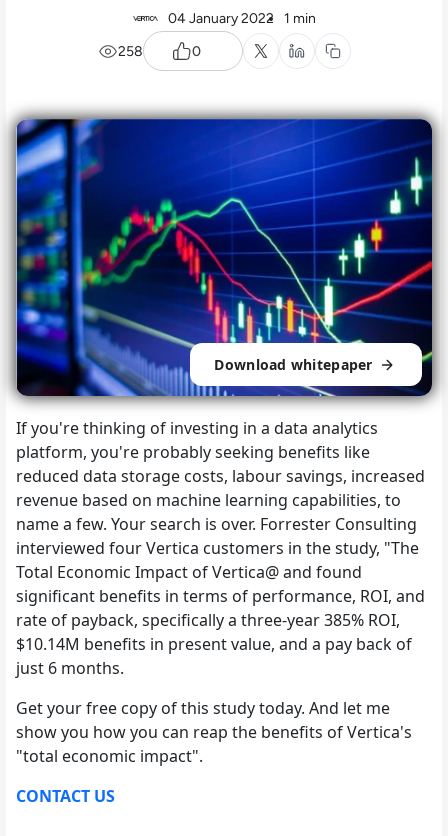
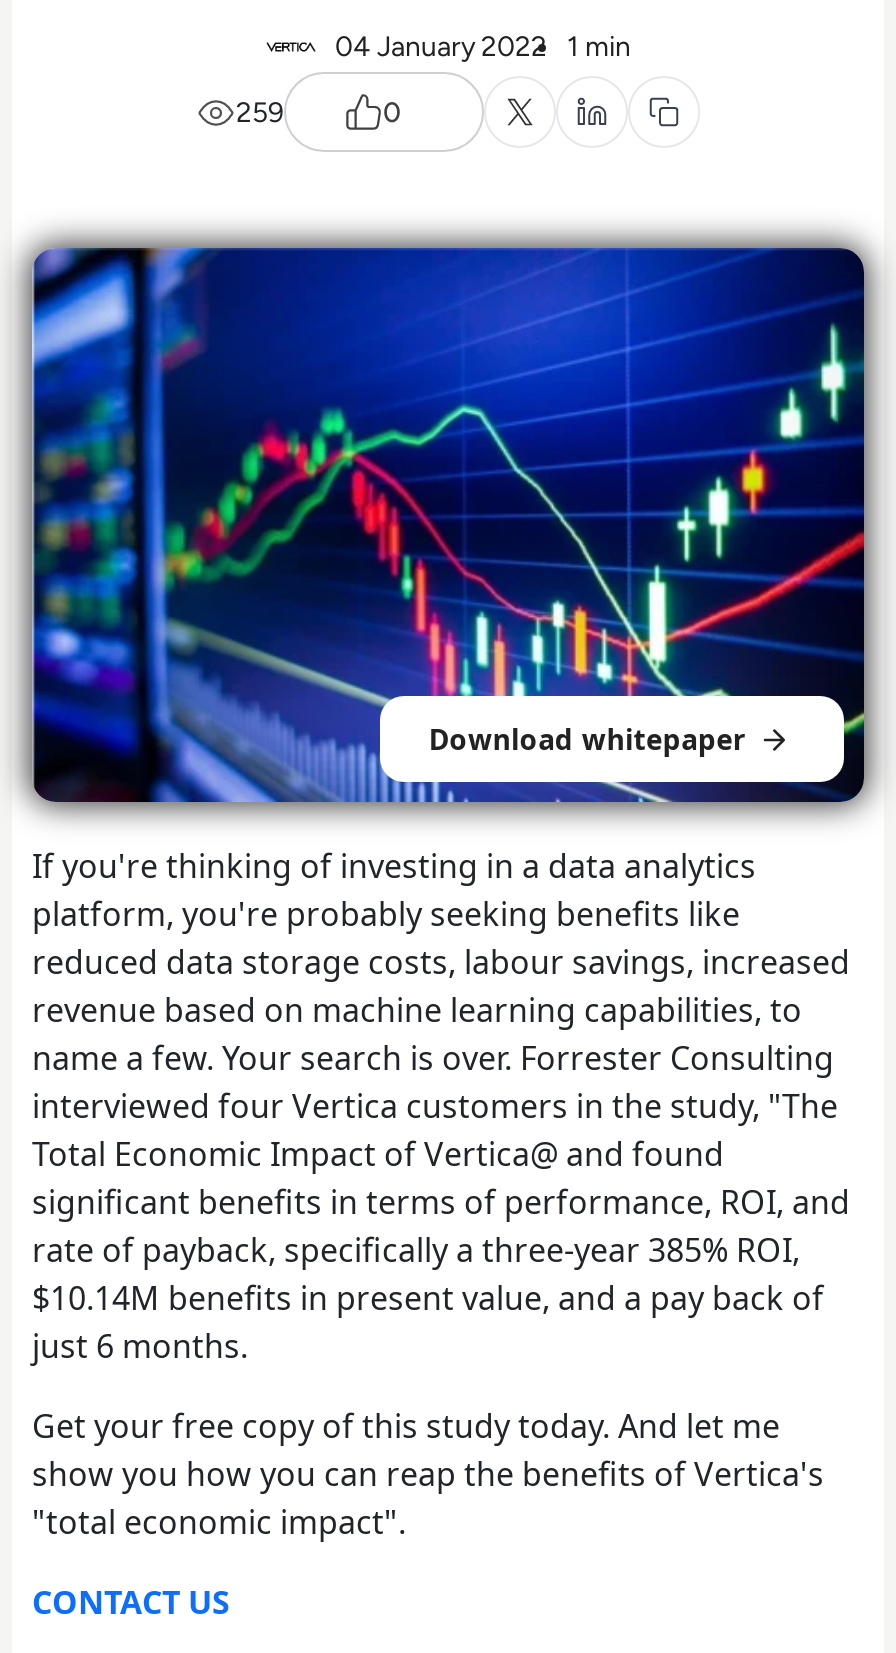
[117,42,142,59] 258 -> [236,95,284,129] 259

